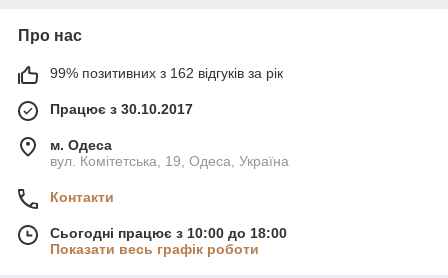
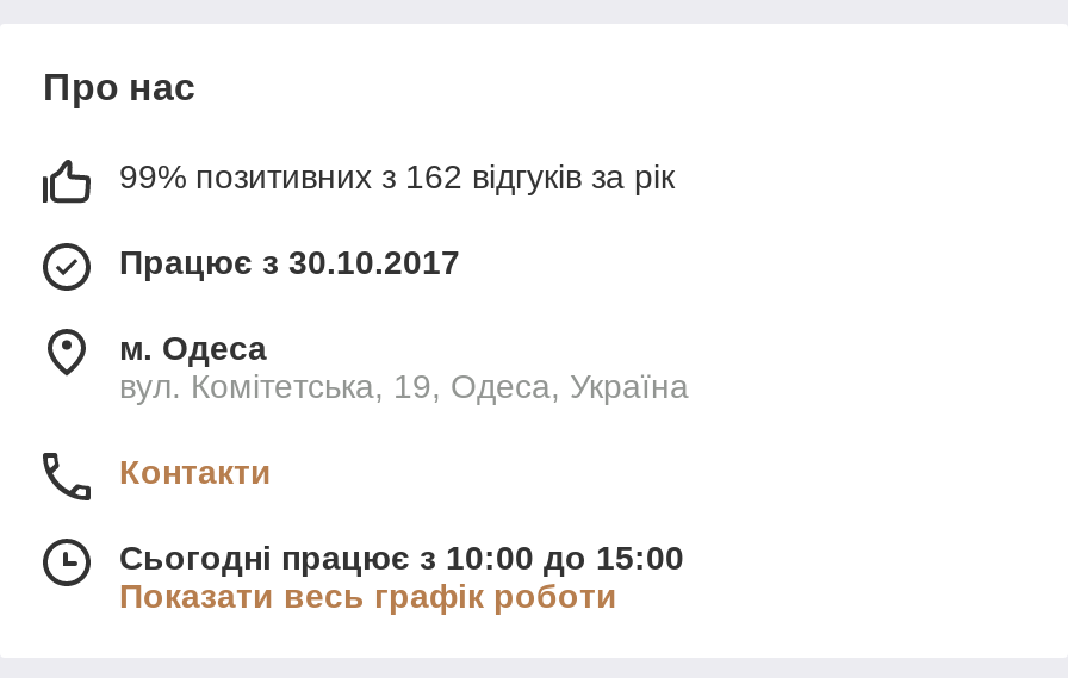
[50,225,287,241] Сьогодні працює з 10:00 до 18:00 -> [119,538,684,576] Сьогодні працює з 10:00 до 15:00

